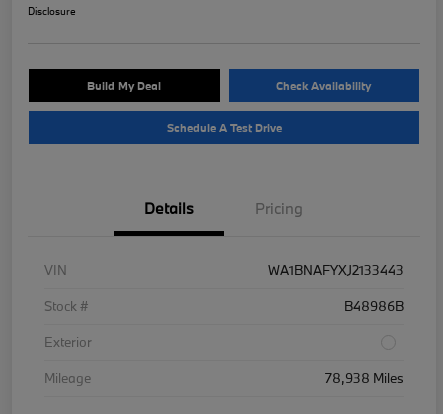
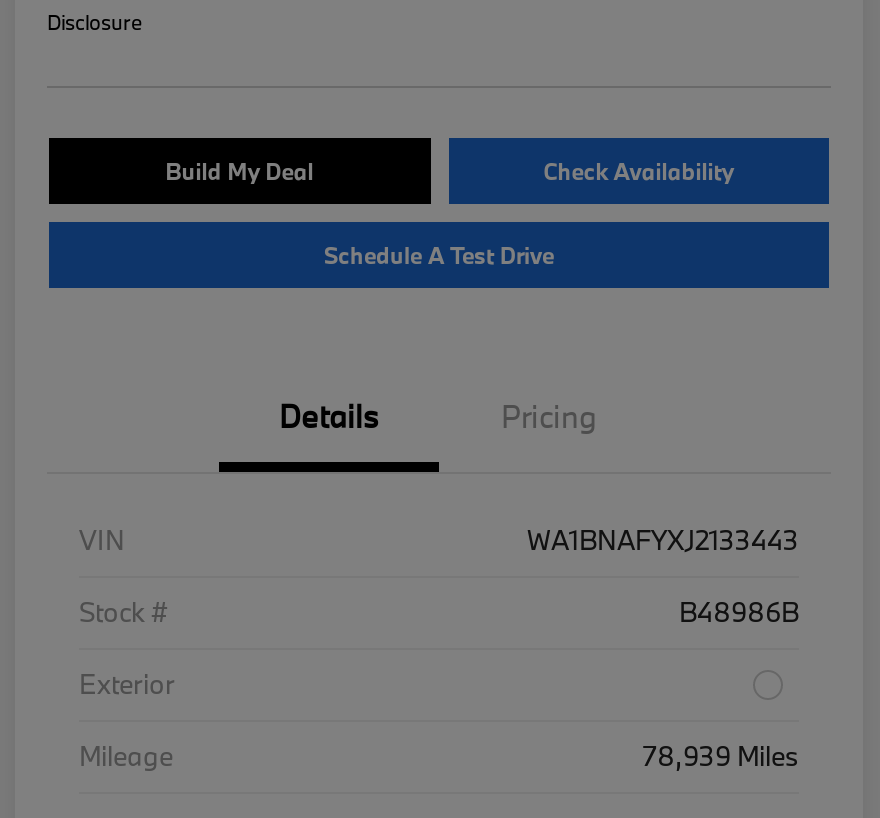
[325,369,404,387] 78,938 Miles -> [643,738,799,774] 78,939 Miles

